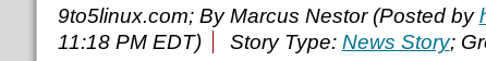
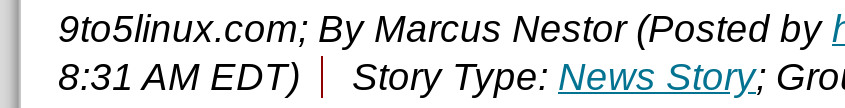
[57,31,201,54] 11:18 PM EDT) -> [58,57,300,99] 8:31 AM EDT)

